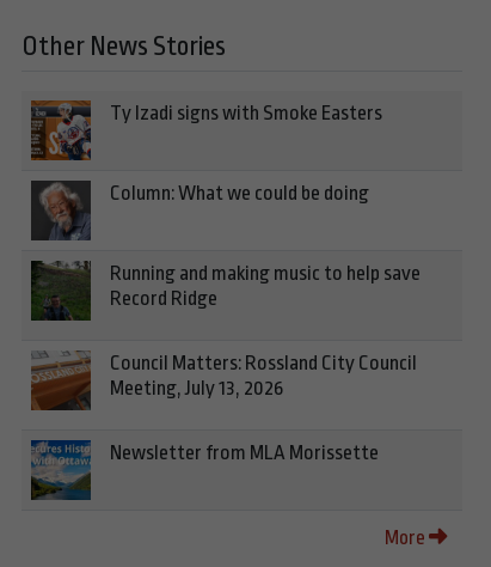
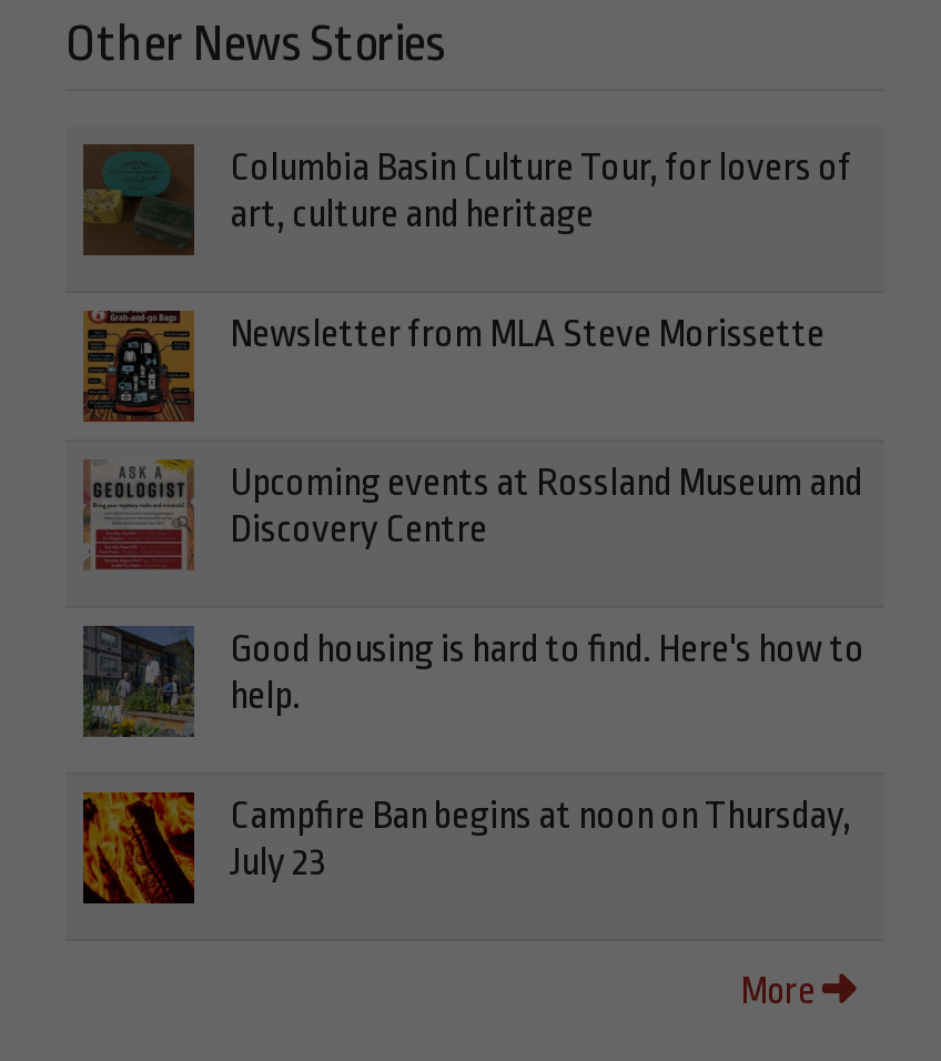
[31,99,382,161] [image] | Ty Izadi signs with Smoke Easters -> [83,142,851,257] [image] | Columbia Basin Culture Tour, for lovers of | art, culture and heritage
[30,179,369,242] [image] | Column: What we could be doing -> [81,309,824,424] [image] | Newsletter from MLA Steve Morissette
[30,260,421,322] [image] | Running and making music to help save | Record Ridge -> [81,457,862,573] [image] | Upcoming events at Rossland Museum and | Discovery Centre
[31,349,417,411] [image] | Council Matters: Rossland City Council | Meeting, July 13, 2026 -> [81,626,864,739] [image] | Good housing is hard to find. Here's how to | help.
[30,439,379,501] [image] | Newsletter from MLA Morissette -> [81,790,851,906] [image] | Campfire Ban begins at noon on Thursday, | July 23

